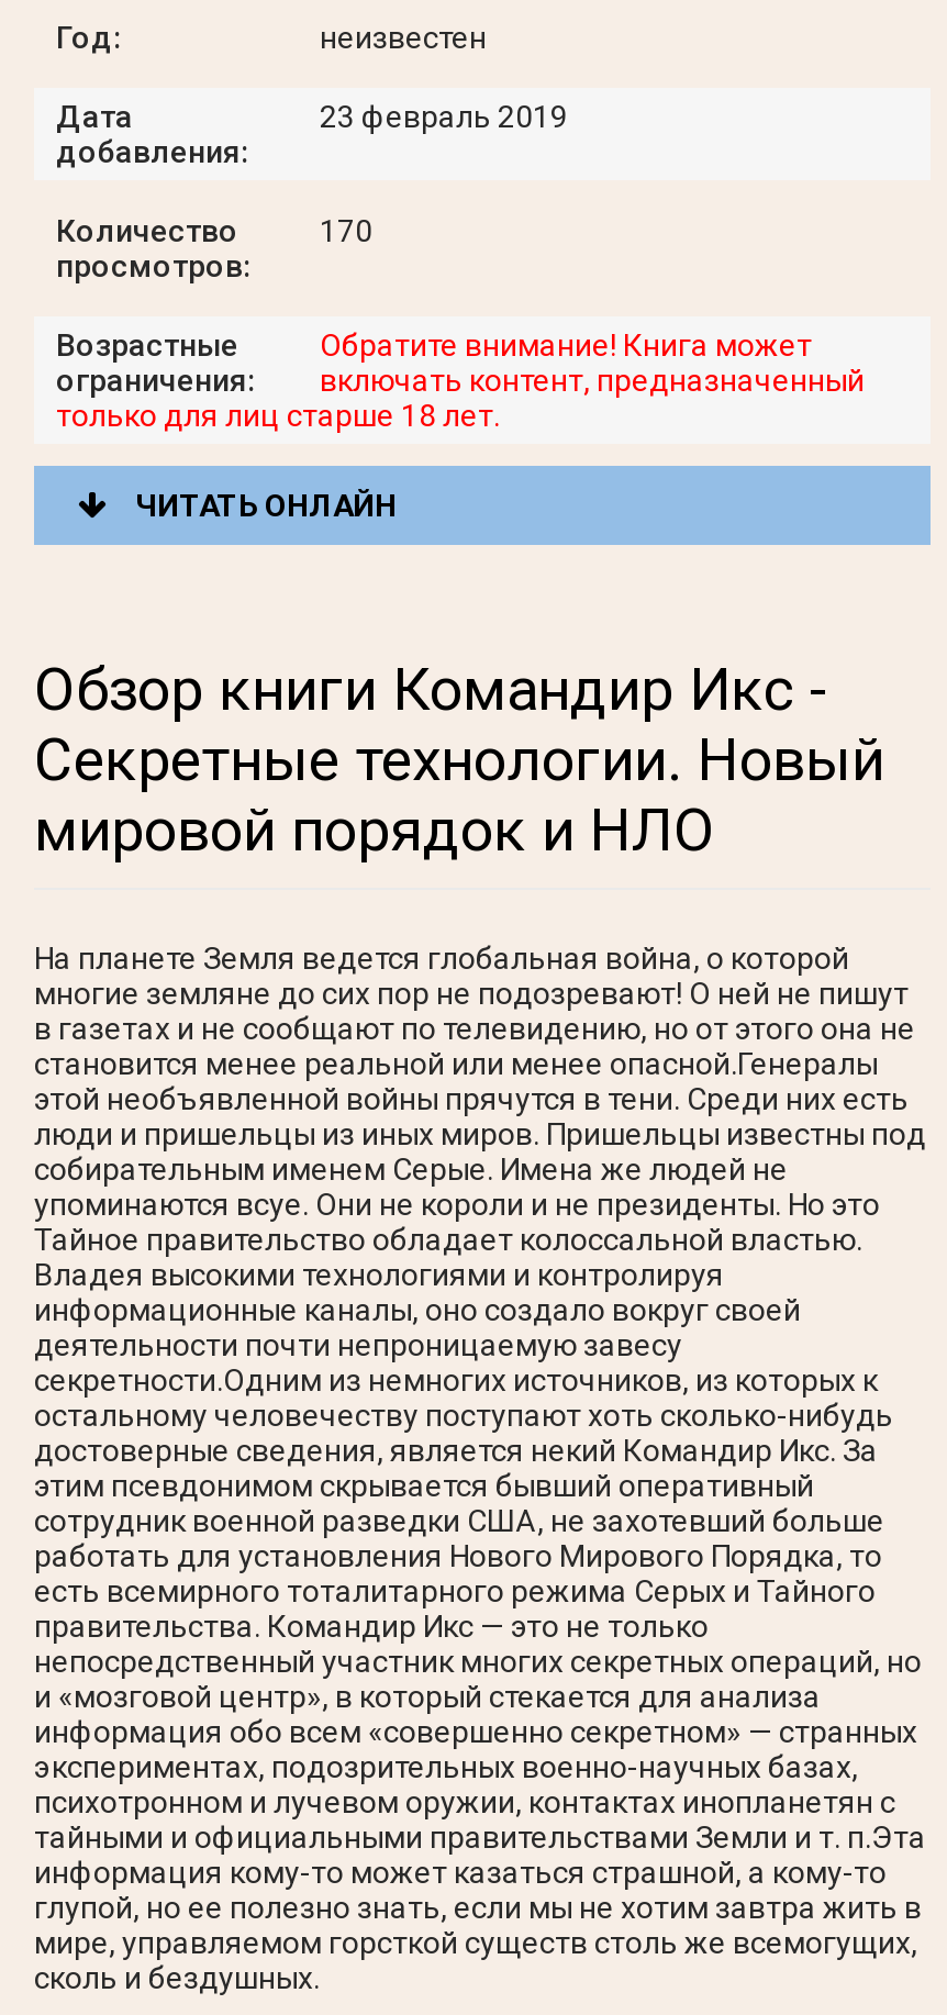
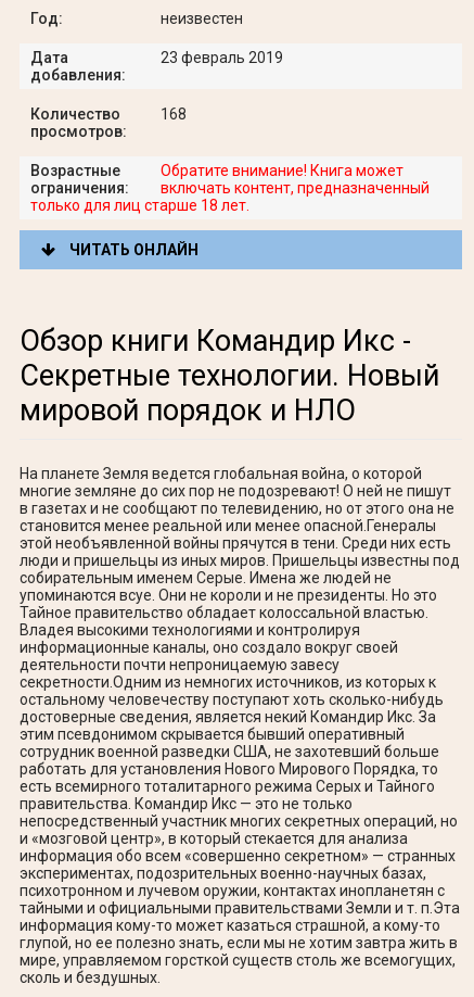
[320,213,372,248] 170 -> [161,105,187,123] 168

